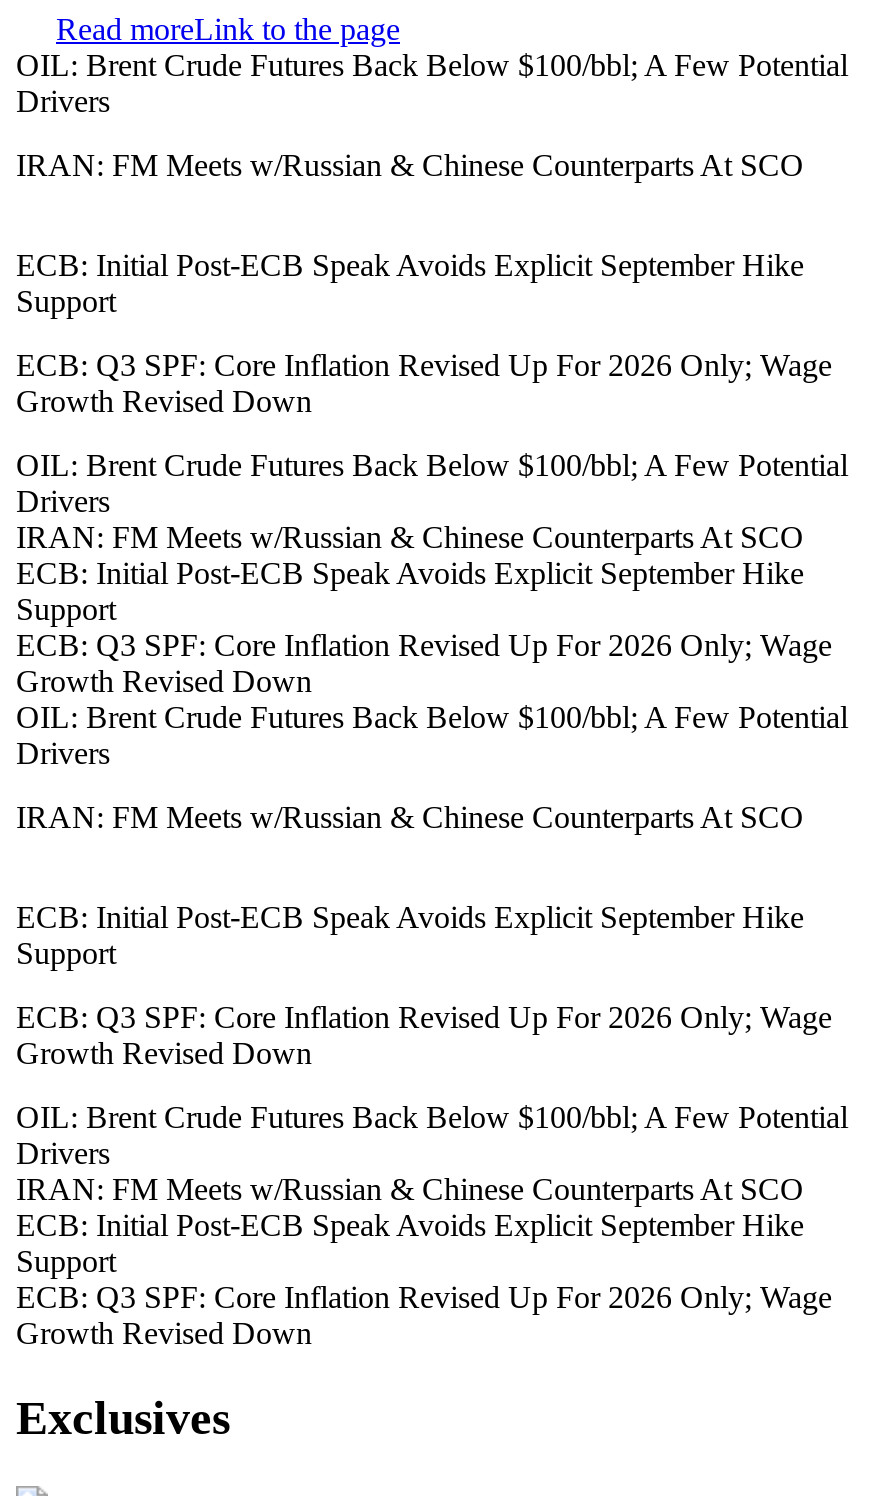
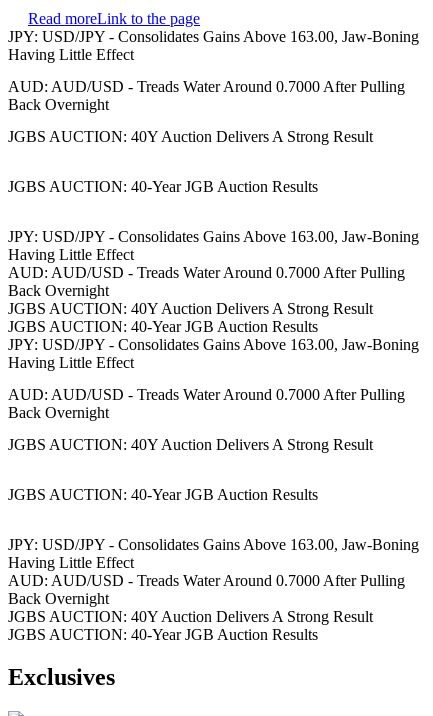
[16,48,848,118] OIL: Brent Crude Futures Back Below $100/bbl; A Few Potential | Drivers -> [8,28,419,63] JPY: USD/JPY - Consolidates Gains Above 163.00, Jaw-Boning | Having Little Effect
[16,148,804,182] IRAN: FM Meets w/Russian & Chinese Counterparts At SCO -> [8,78,405,113] AUD: AUD/USD - Treads Water Around 0.7000 After Pulling | Back Overnight
[16,248,804,318] ECB: Initial Post-ECB Speak Avoids Explicit September Hike | Support -> [8,128,373,145] JGBS AUCTION: 40Y Auction Delivers A Strong Result
[16,348,832,418] ECB: Q3 SPF: Core Inflation Revised Up For 2026 Only; Wage | Growth Revised Down -> [8,178,318,195] JGBS AUCTION: 40-Year JGB Auction Results
[16,448,848,770] OIL: Brent Crude Futures Back Below $100/bbl; A Few Potential | Drivers | IRAN: FM Meets w/Russian & Chinese Counterparts At SCO | ECB: Initial Post-ECB Speak Avoids Explicit September Hike | Support | ECB: Q3 SPF: Core Inflation Revised Up For 2026 Only; Wage | Growth Revised Down | OIL: Brent Crude Futures Back Below $100/bbl; A Few Potential | Drivers -> [8,228,419,371] JPY: USD/JPY - Consolidates Gains Above 163.00, Jaw-Boning | Having Little Effect | AUD: AUD/USD - Treads Water Around 0.7000 After Pulling | Back Overnight | JGBS AUCTION: 40Y Auction Delivers A Strong Result | JGBS AUCTION: 40-Year JGB Auction Results | JPY: USD/JPY - Consolidates Gains Above 163.00, Jaw-Boning | Having Little Effect
[16,800,804,834] IRAN: FM Meets w/Russian & Chinese Counterparts At SCO -> [8,386,405,421] AUD: AUD/USD - Treads Water Around 0.7000 After Pulling | Back Overnight
[16,900,804,970] ECB: Initial Post-ECB Speak Avoids Explicit September Hike | Support -> [8,436,373,453] JGBS AUCTION: 40Y Auction Delivers A Strong Result
[16,1000,832,1070] ECB: Q3 SPF: Core Inflation Revised Up For 2026 Only; Wage | Growth Revised Down -> [8,486,318,503] JGBS AUCTION: 40-Year JGB Auction Results
[16,1100,848,1350] OIL: Brent Crude Futures Back Below $100/bbl; A Few Potential | Drivers | IRAN: FM Meets w/Russian & Chinese Counterparts At SCO | ECB: Initial Post-ECB Speak Avoids Explicit September Hike | Support | ECB: Q3 SPF: Core Inflation Revised Up For 2026 Only; Wage | Growth Revised Down -> [8,536,419,643] JPY: USD/JPY - Consolidates Gains Above 163.00, Jaw-Boning | Having Little Effect | AUD: AUD/USD - Treads Water Around 0.7000 After Pulling | Back Overnight | JGBS AUCTION: 40Y Auction Delivers A Strong Result | JGBS AUCTION: 40-Year JGB Auction Results

